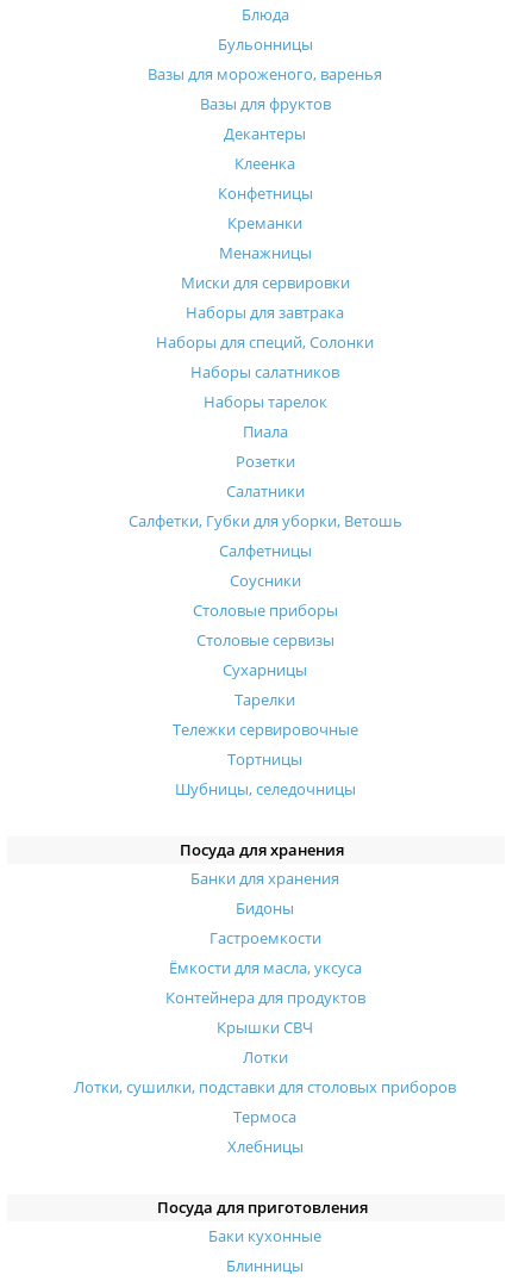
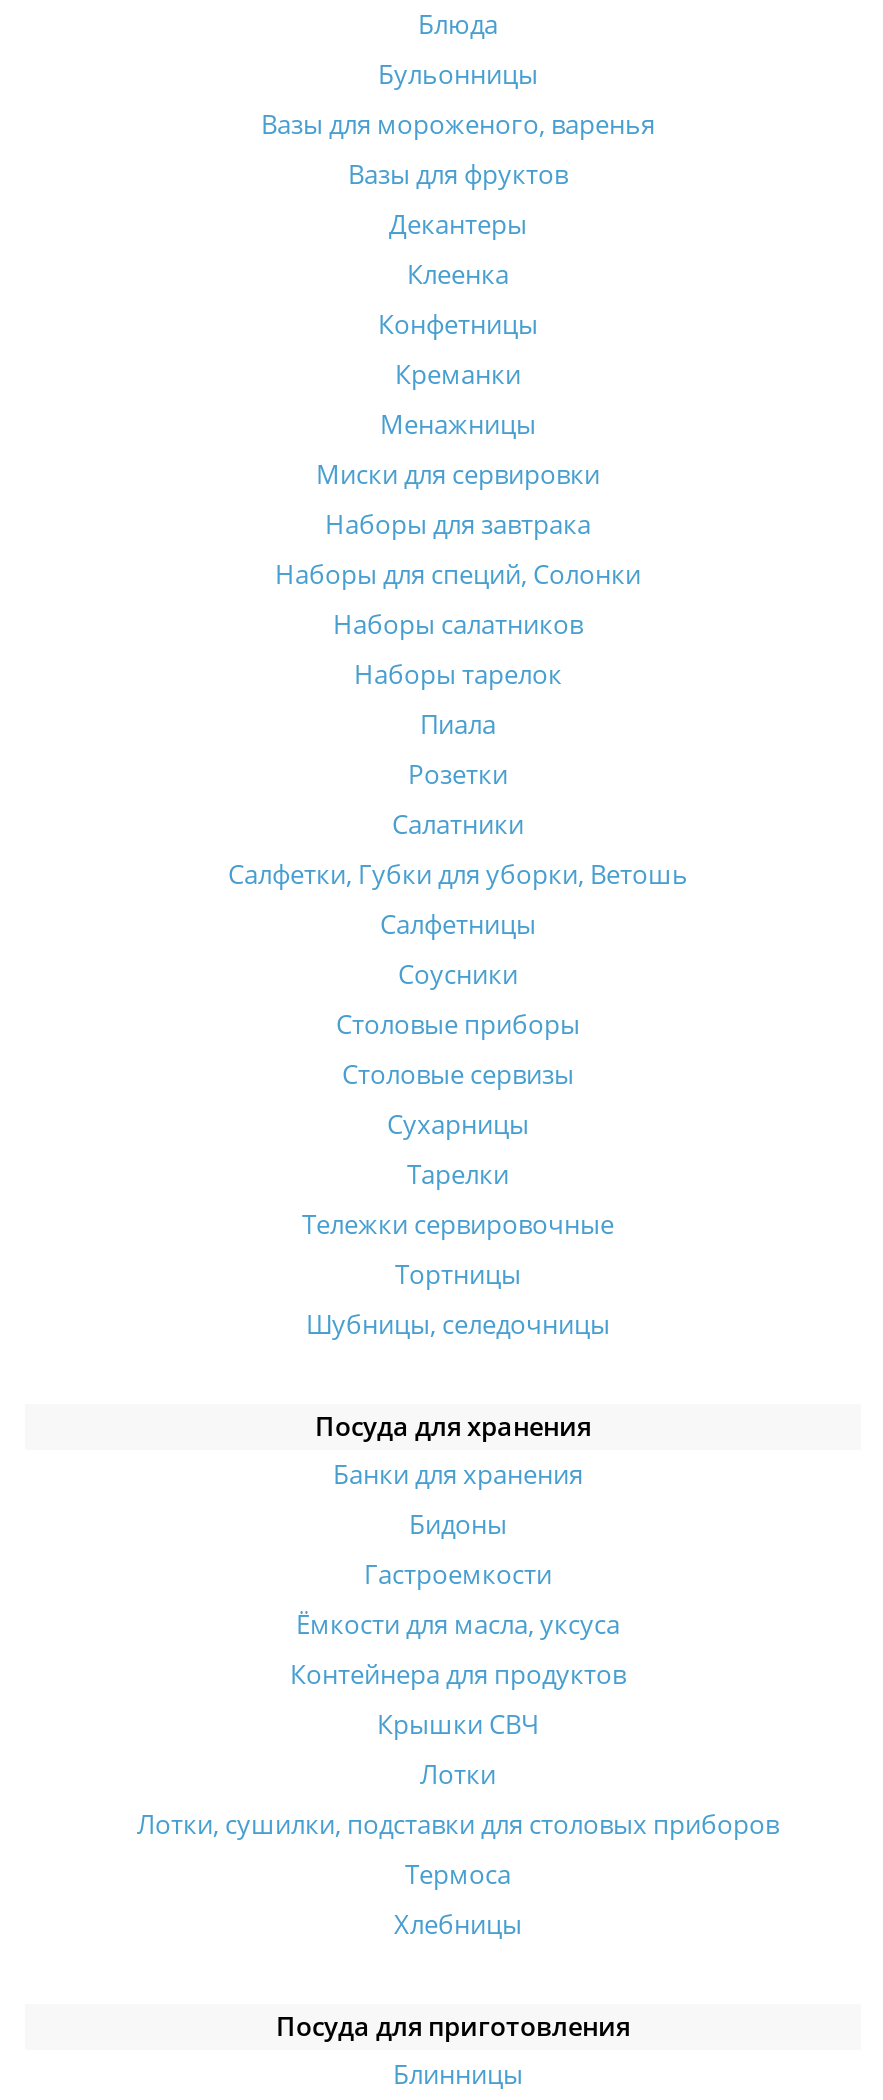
[208,1225,321,1246] Баки кухонные -> none

